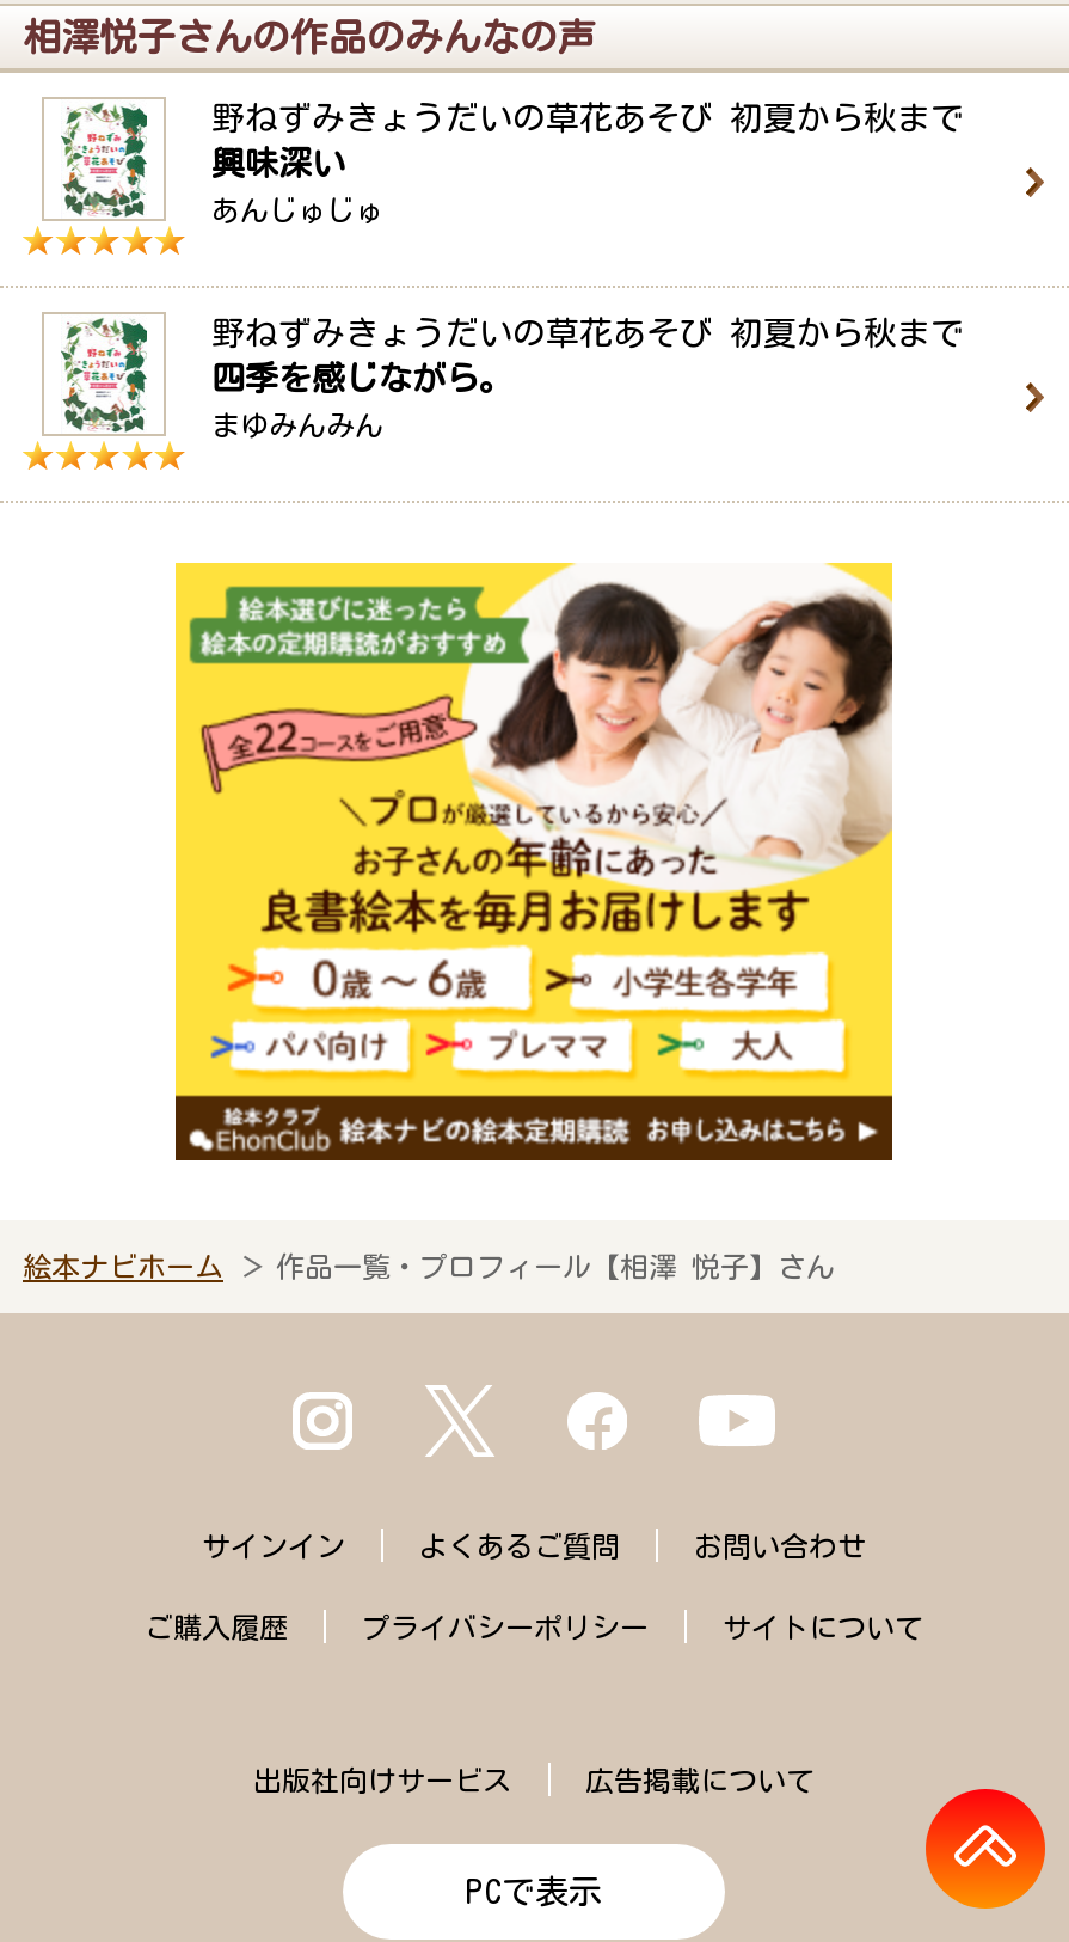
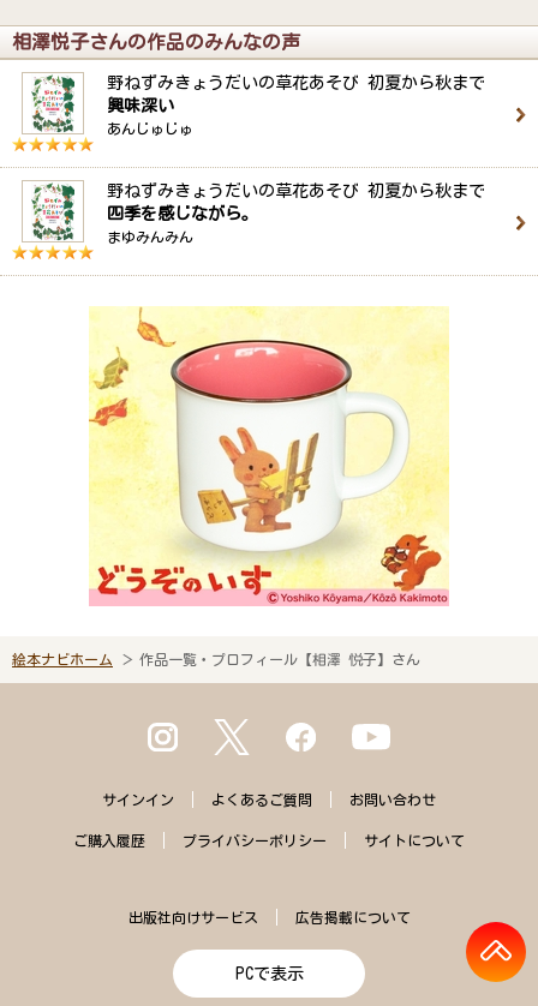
[173,560,895,1163] [image] -> [88,306,450,606] [image]

